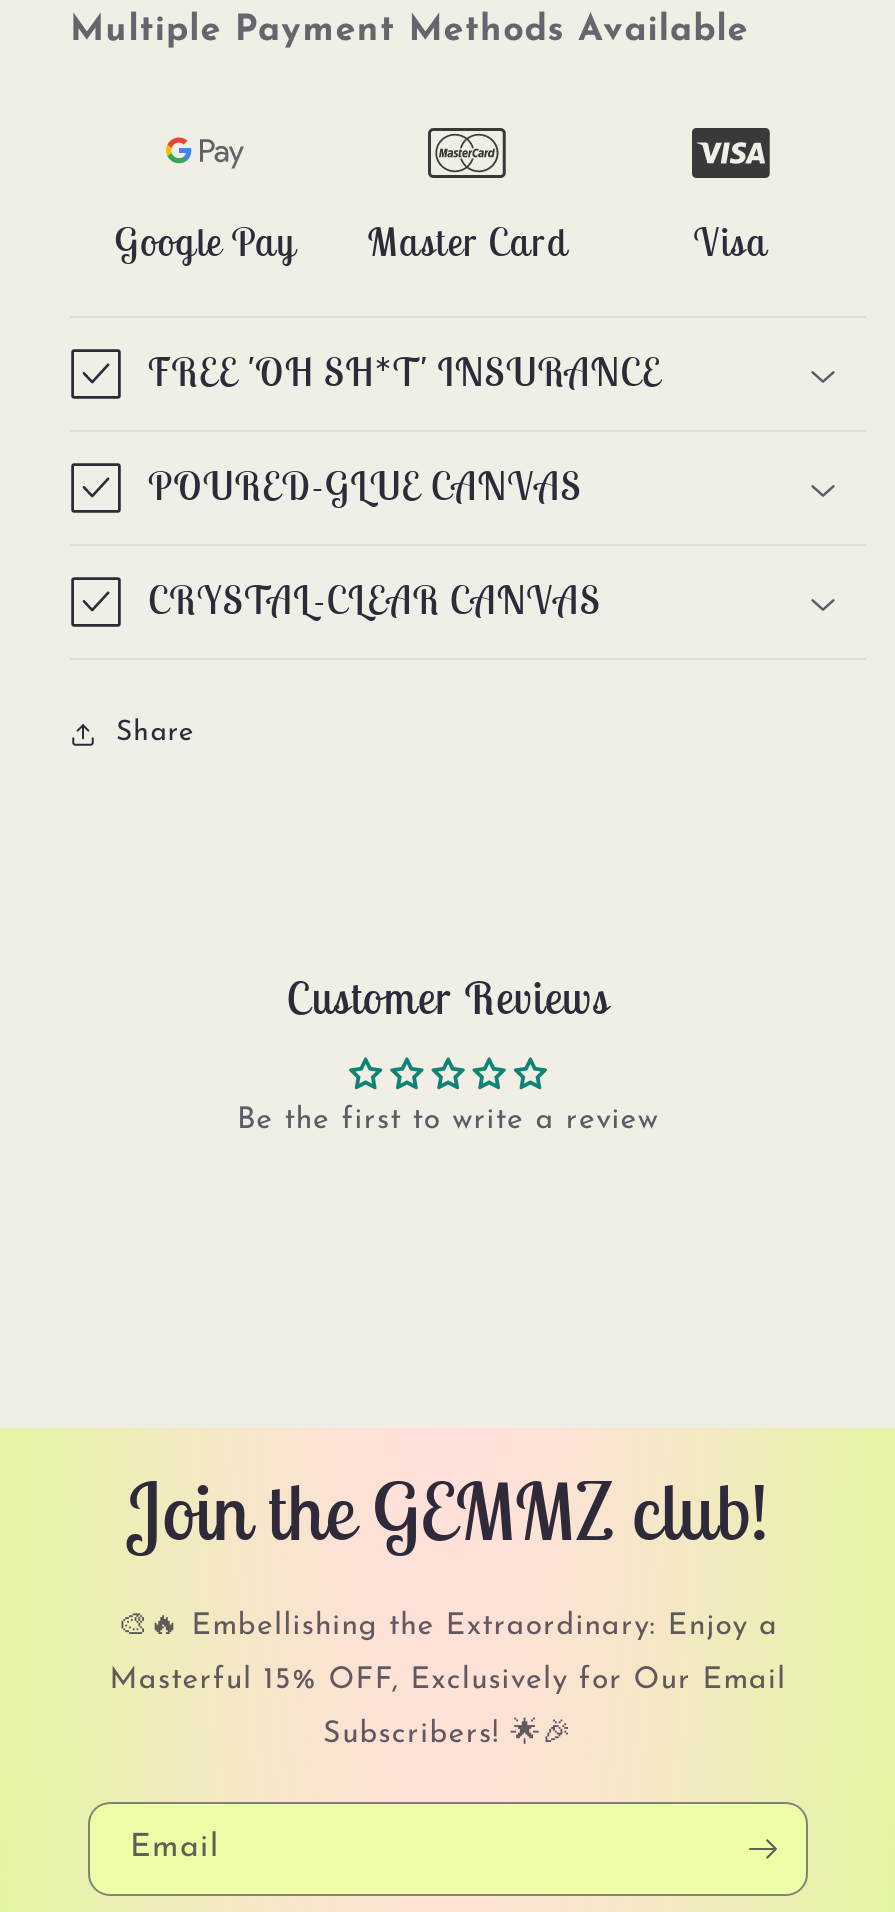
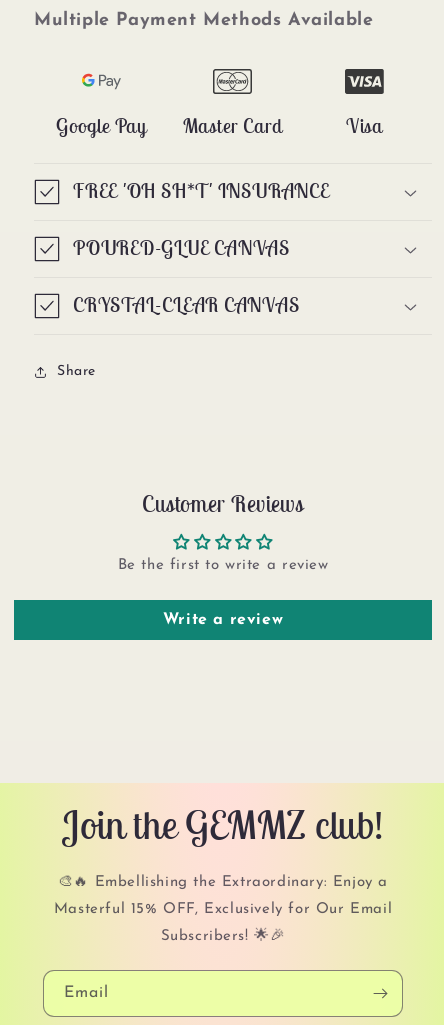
none -> [163,611,283,627] Write a review

